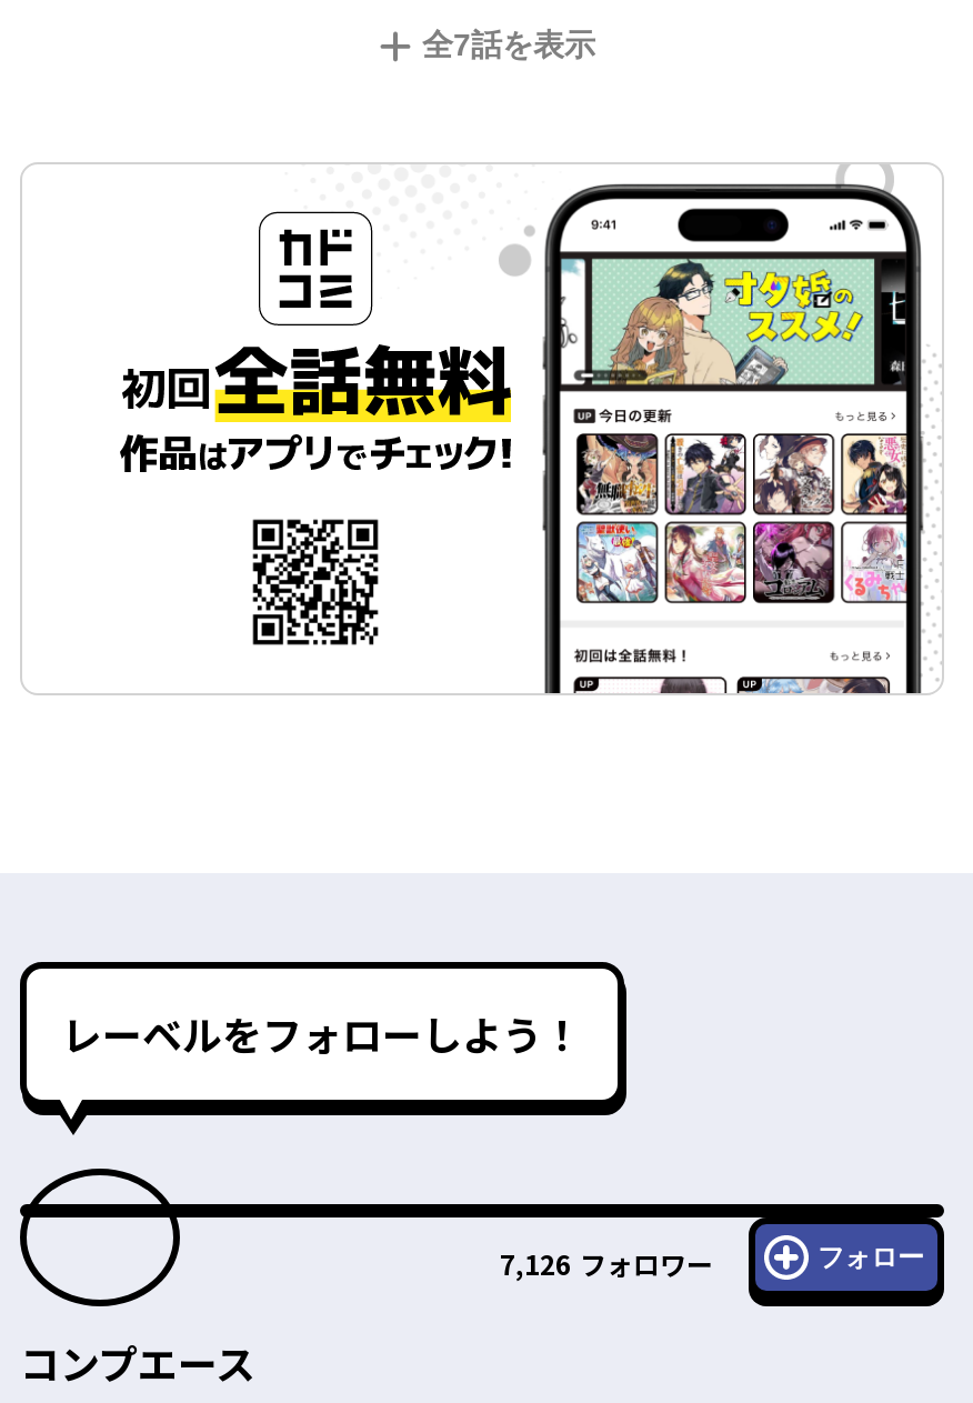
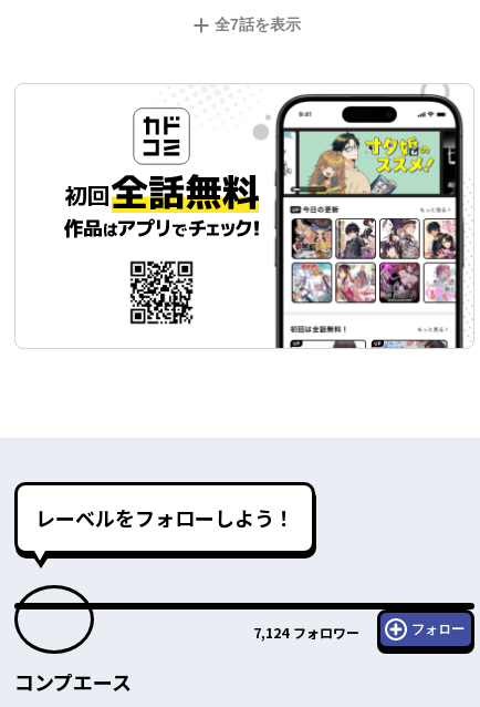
[500,1243,713,1281] 7,126 フォロワー -> [253,622,359,641] 7,124 フォロワー

